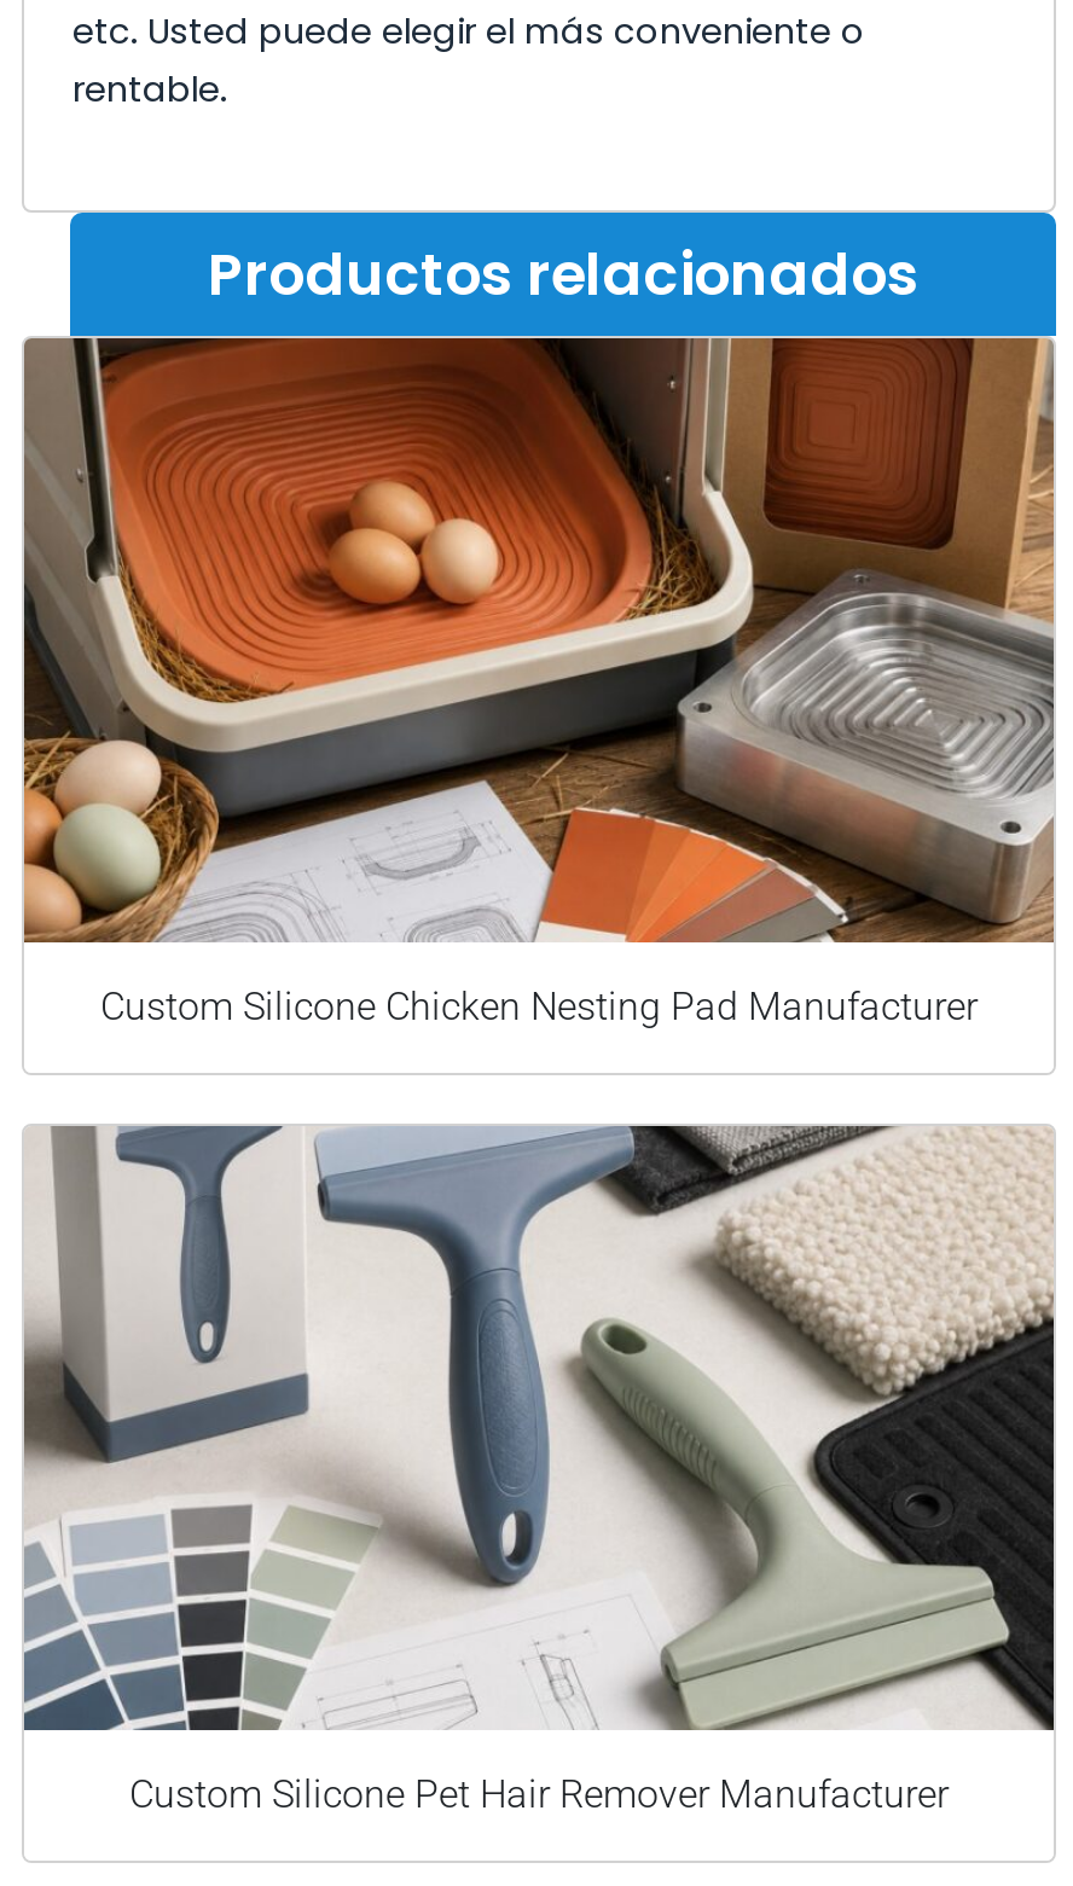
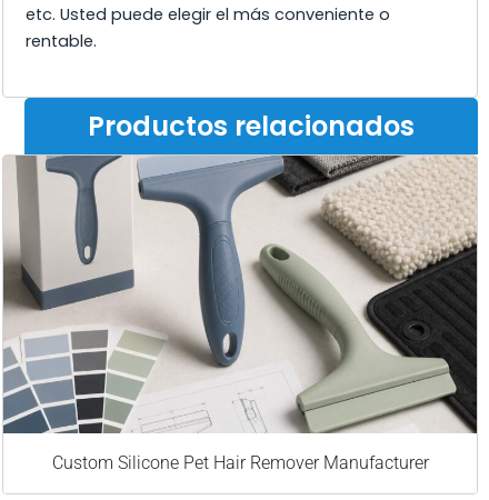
[22,336,1056,1030] [image] | Custom Silicone Chicken Nesting Pad Manufacturer -> none

